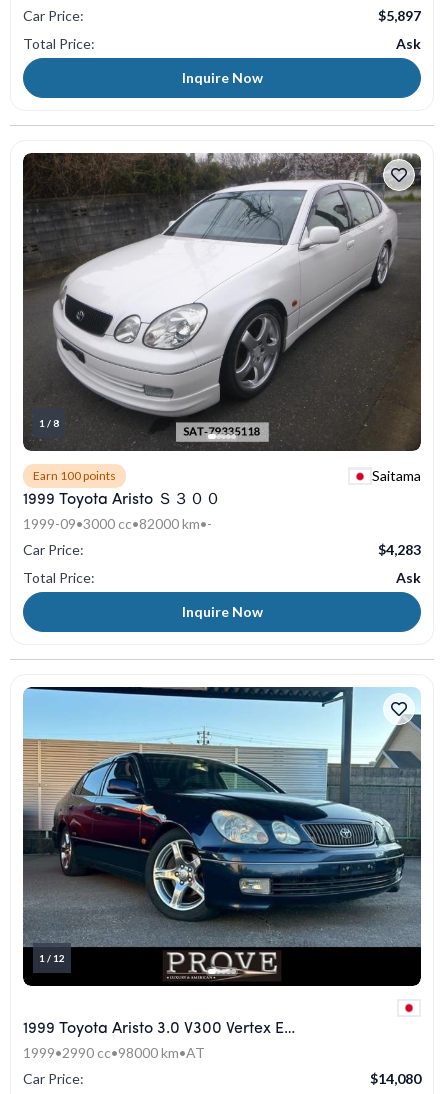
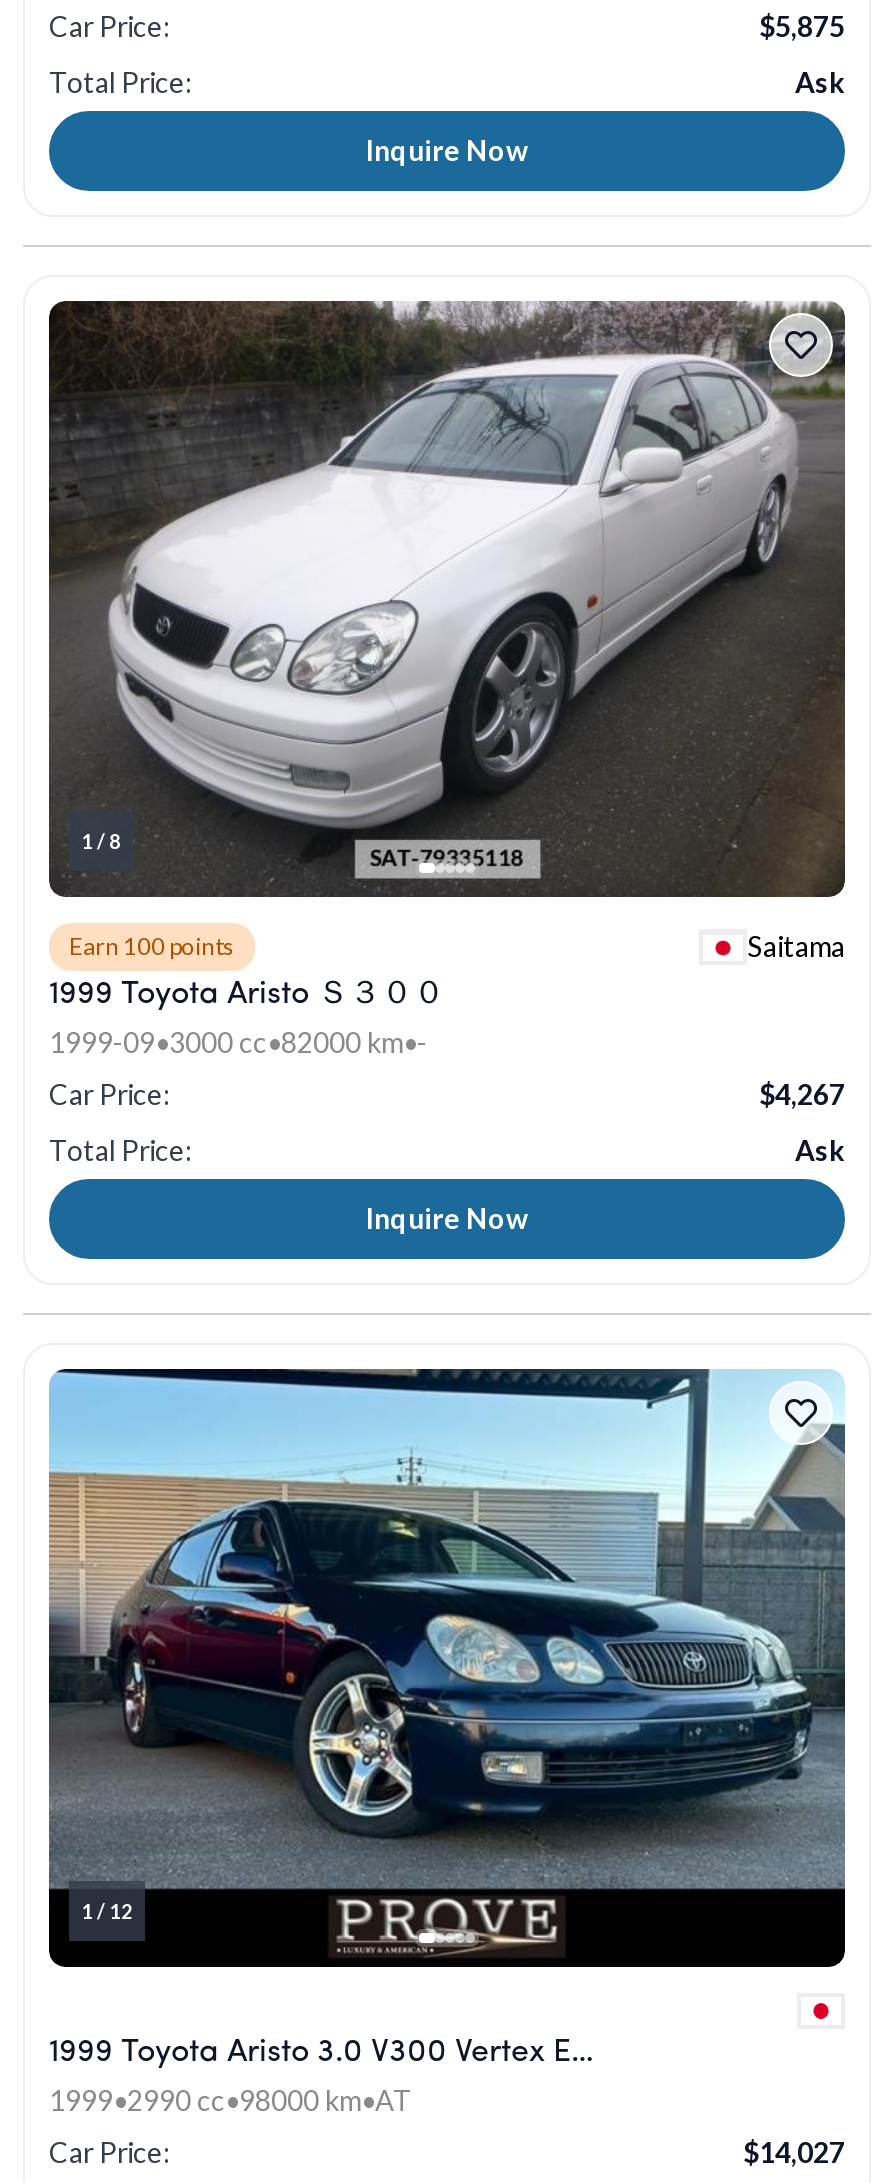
[378,7,421,24] $5,897 -> [759,9,845,43] $5,875
[378,541,421,558] $4,283 -> [759,1078,845,1112] $4,267
[370,1070,421,1087] $14,080 -> [743,2135,845,2169] $14,027

